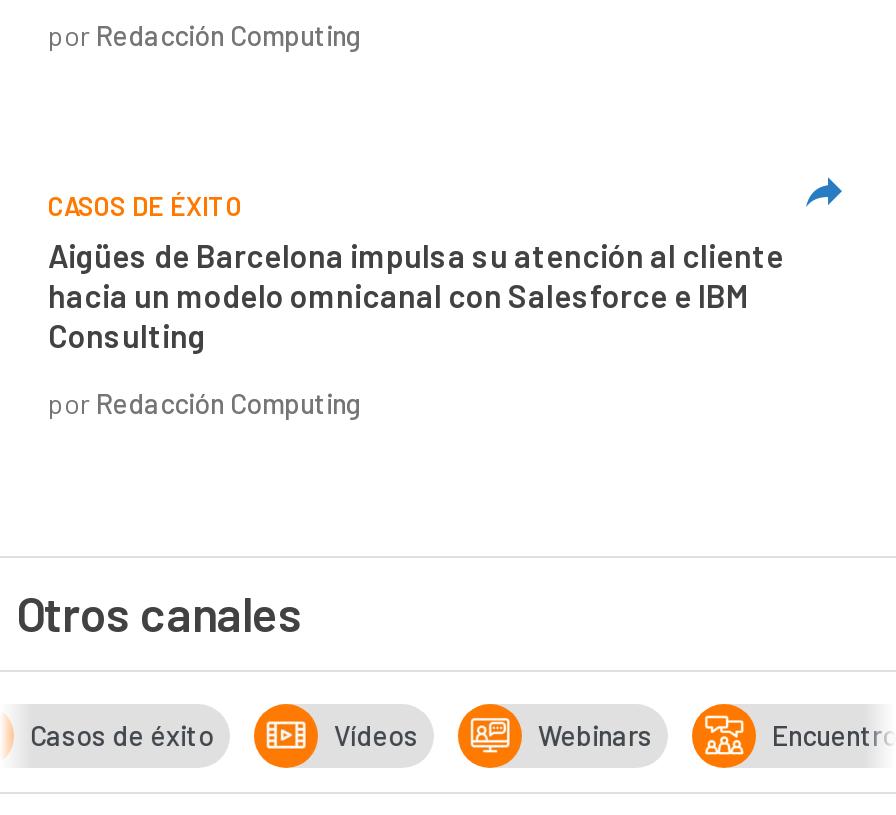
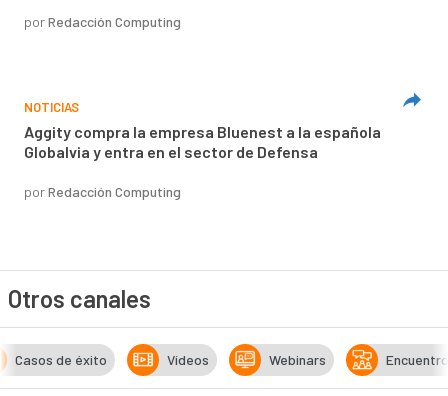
[48,190,784,354] CASOS DE ÉXITO | Aigües de Barcelona impulsa su atención al cliente | hacia un modelo omnicanal con Salesforce e IBM | Consulting -> [24,99,381,161] NOTICIAS | Aggity compra la empresa Bluenest a la española | Globalvia y entra en el sector de Defensa

